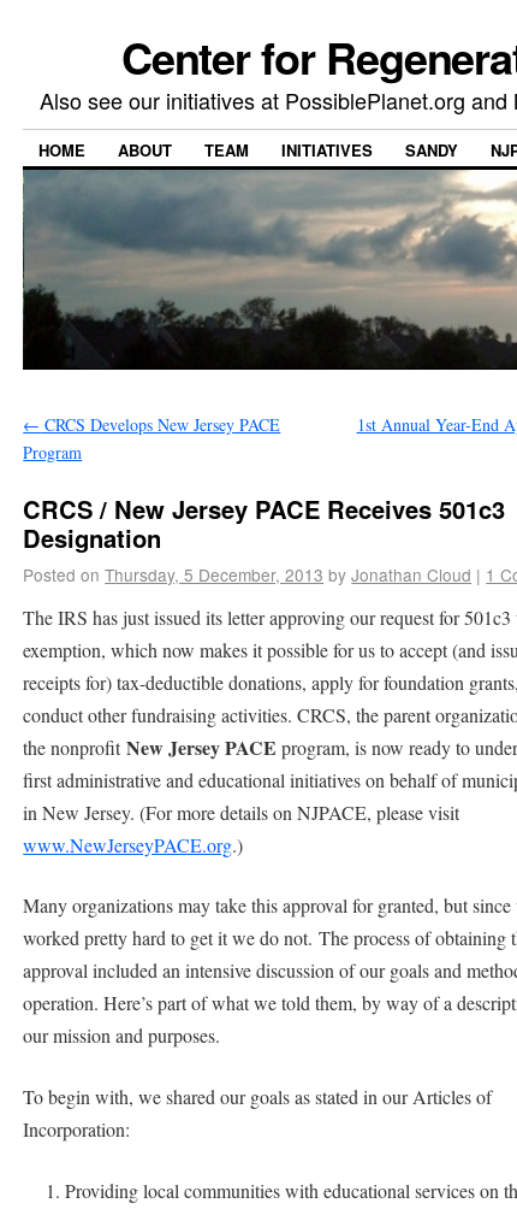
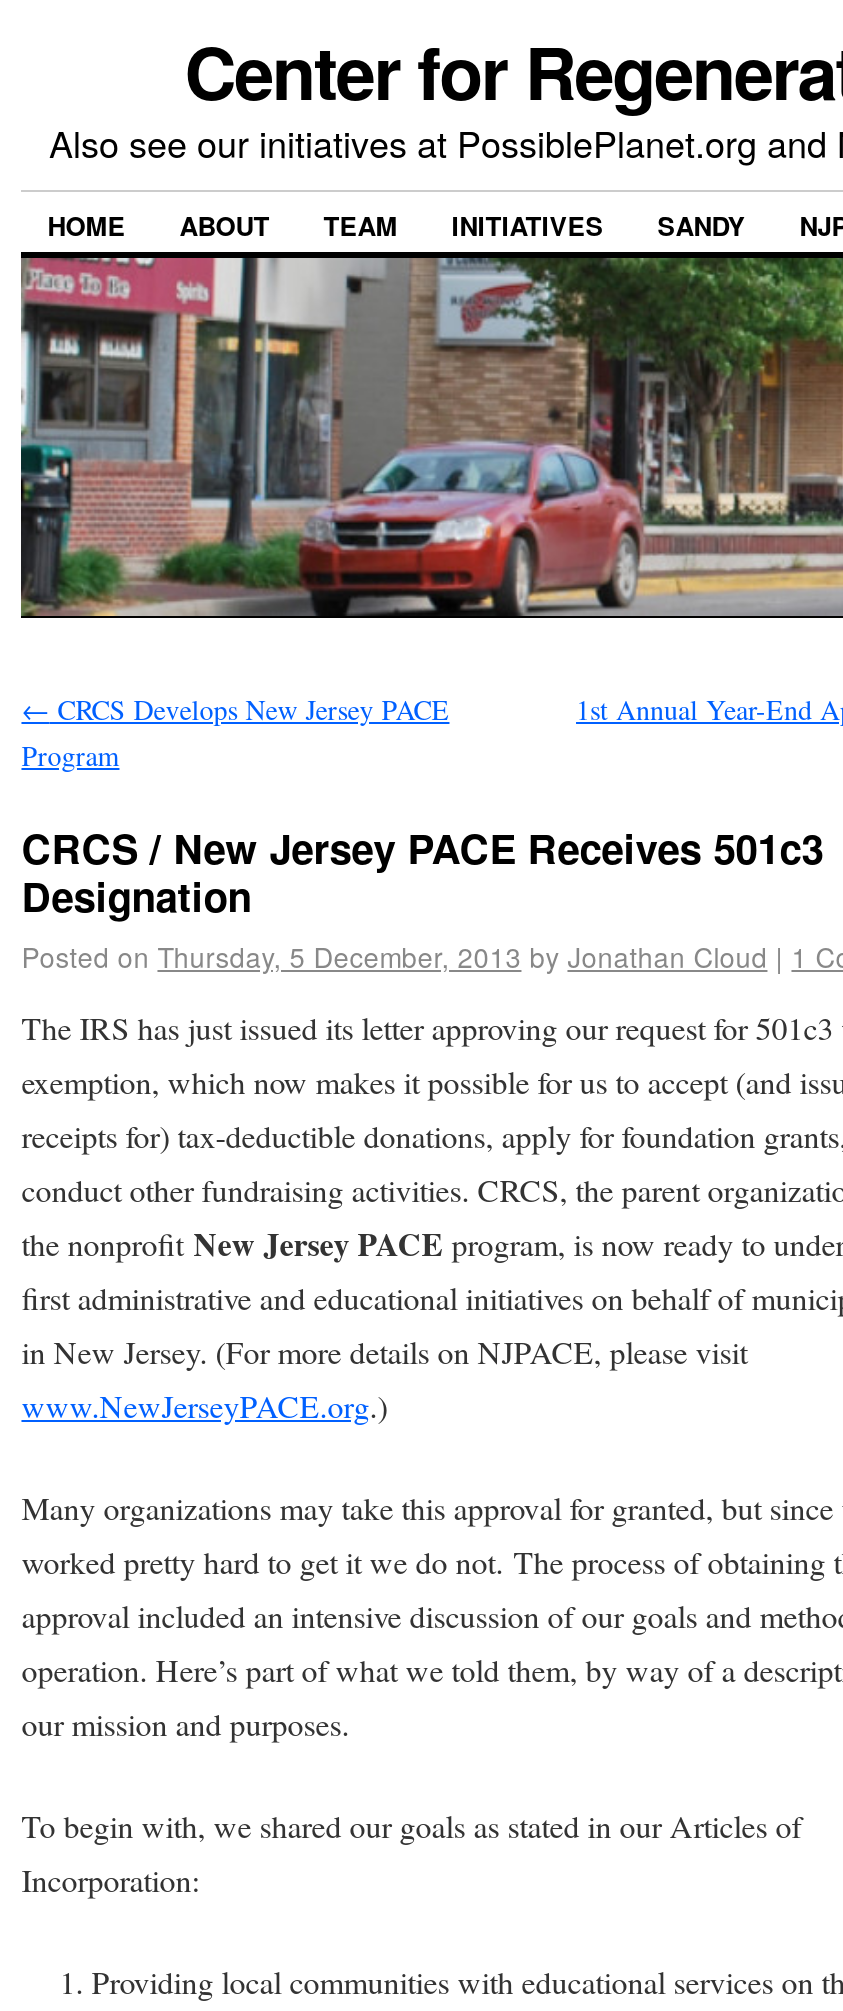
[22,169,513,370] [image] -> [19,256,837,618] [image]

